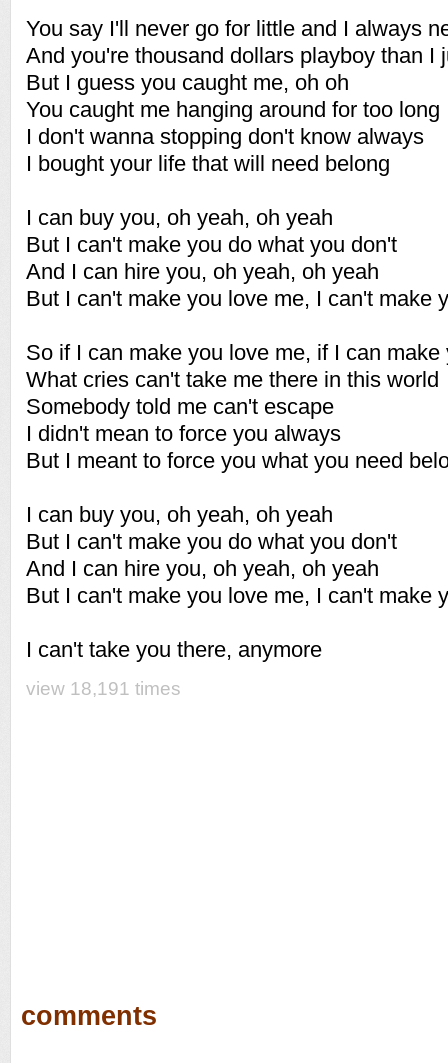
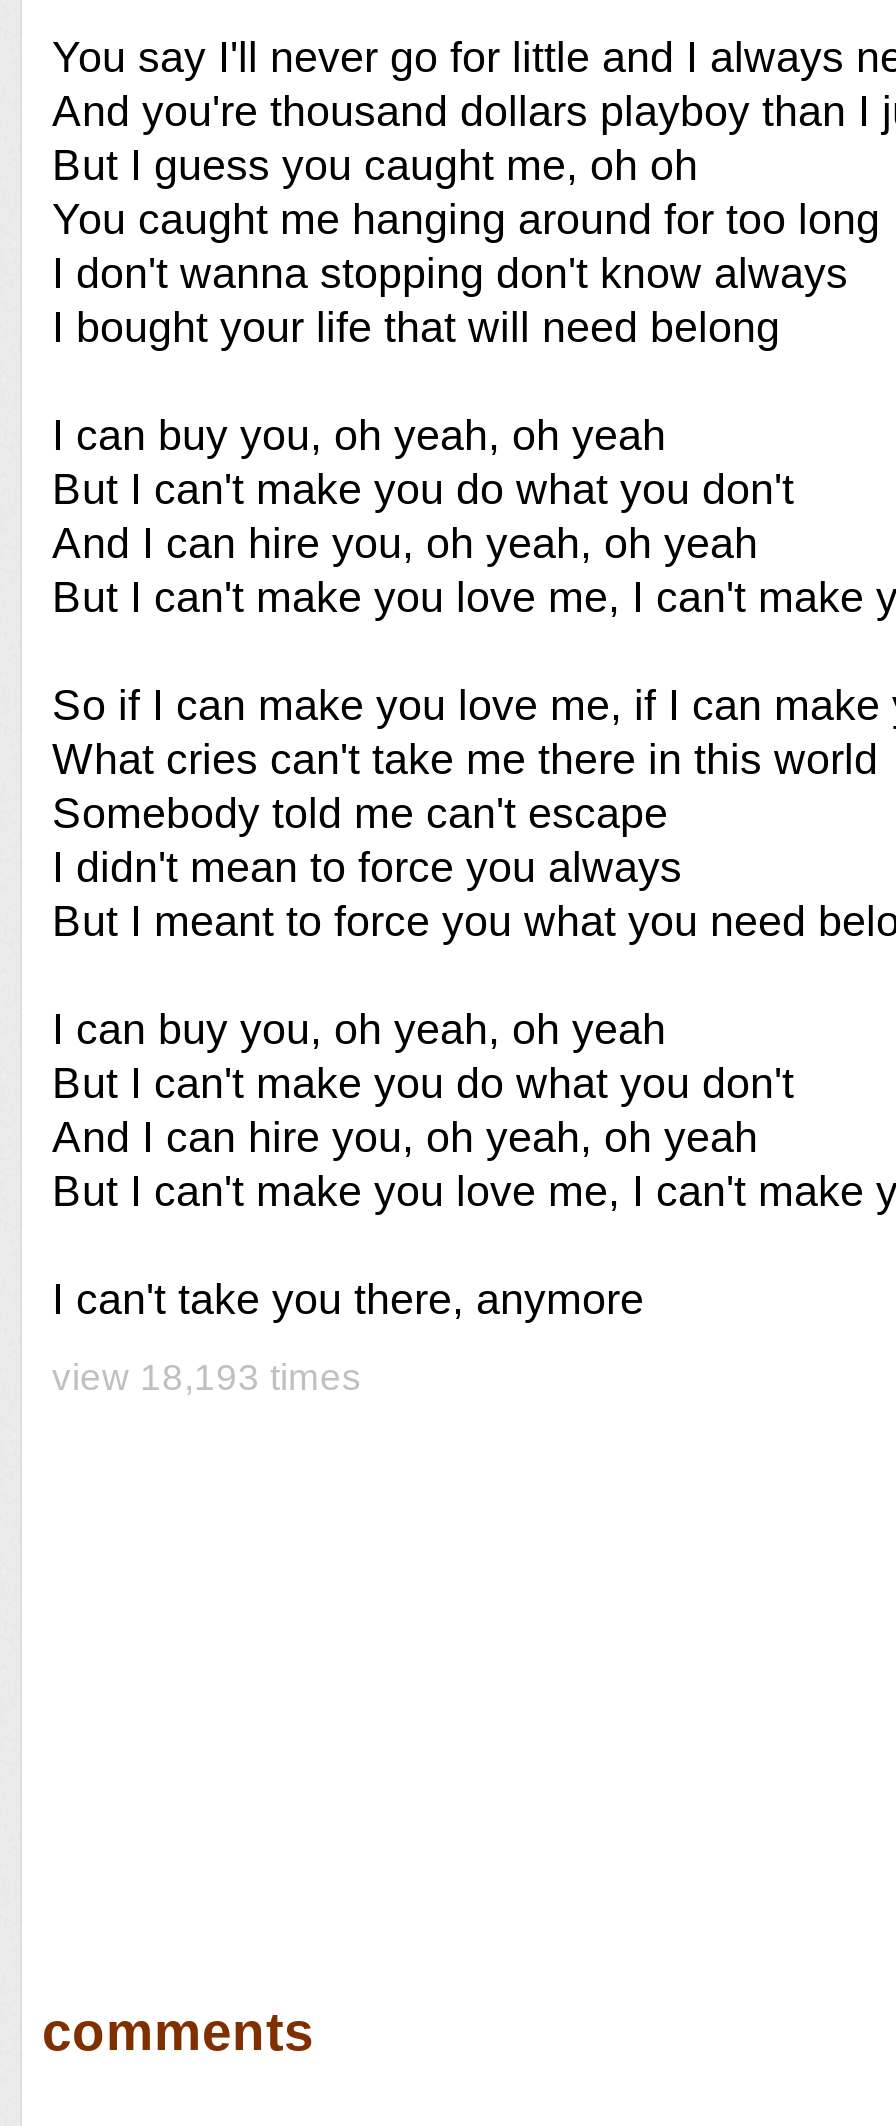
[26,678,181,699] view 18,191 times -> [52,1356,362,1398] view 18,193 times

